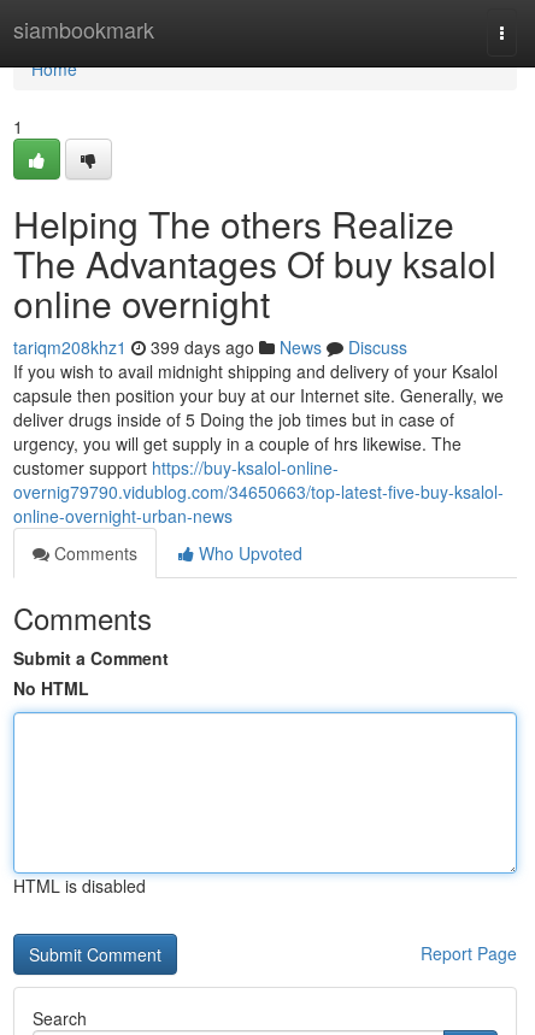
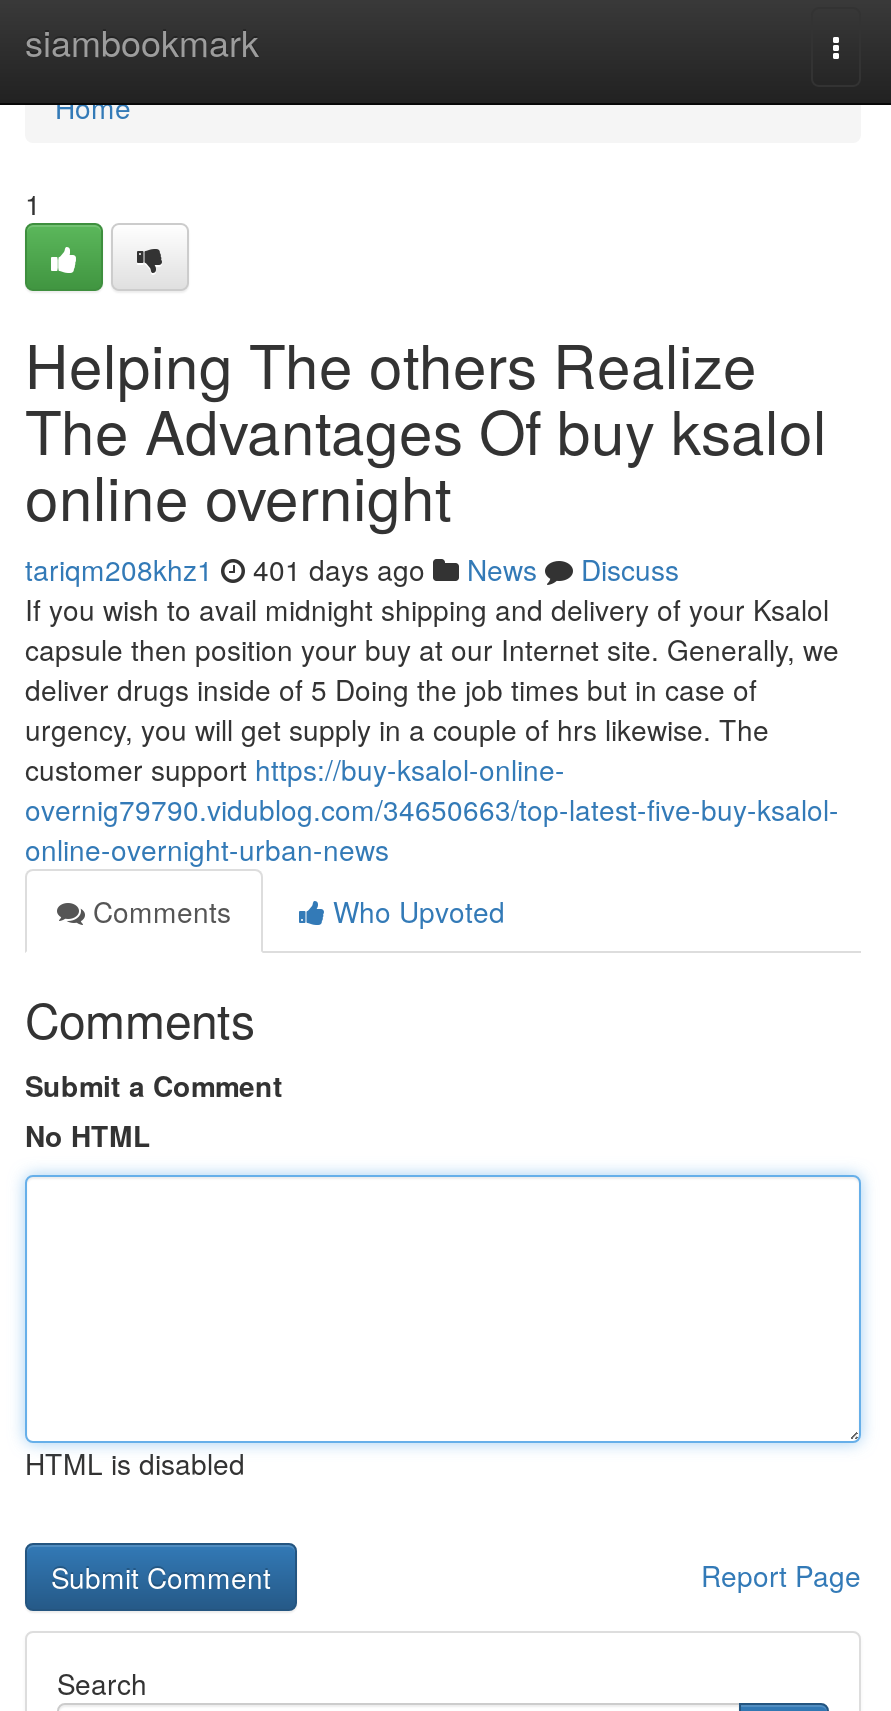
[13,335,407,359] tariqm208khz1 399 days ago News Discuss -> [25,549,679,589] tariqm208khz1 401 days ago News Discuss

